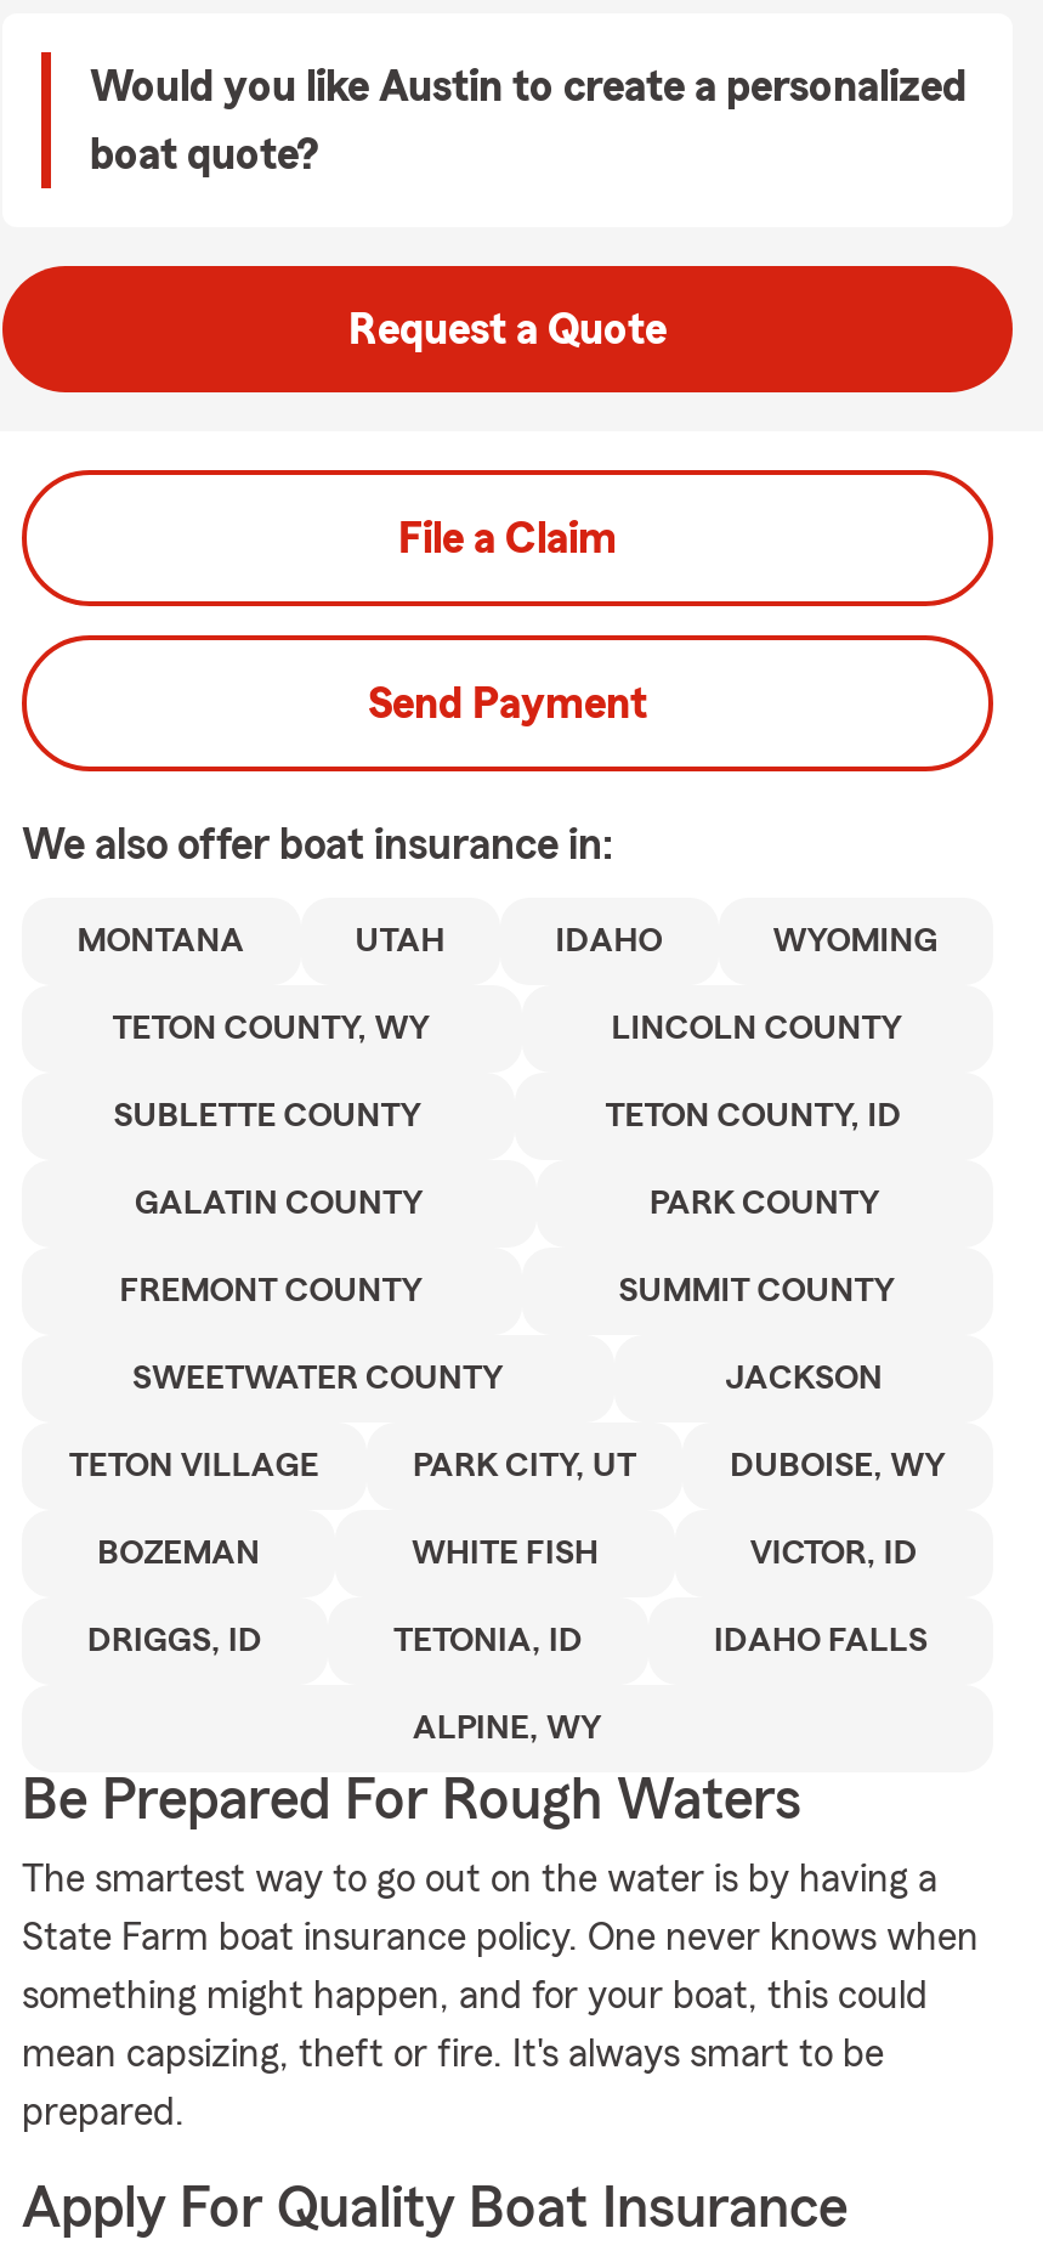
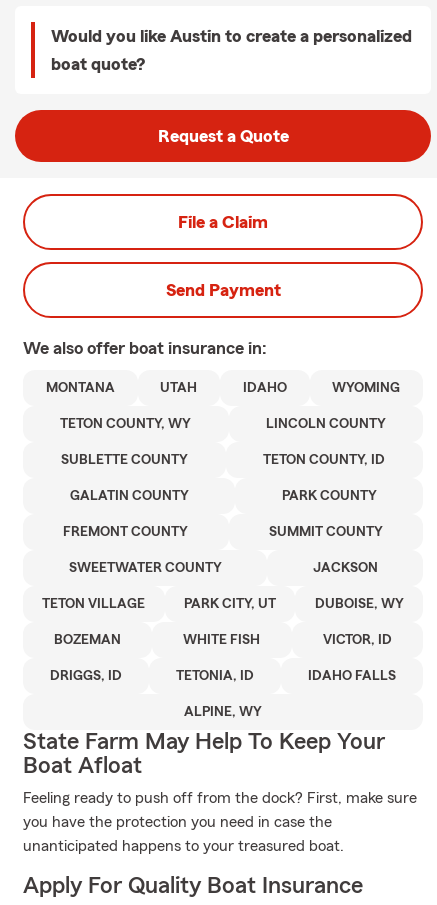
[22,1772,979,2132] Be Prepared For Rough Waters | The smartest way to go out on the water is by having a | State Farm boat insurance policy. One never knows when | something might happen, and for your boat, this could | mean capsizing, theft or fire. It's always smart to be | prepared. -> [23,730,417,854] State Farm May Help To Keep Your | Boat Afloat | Feeling ready to push off from the dock? First, make sure | you have the protection you need in case the | unanticipated happens to your treasured boat.

